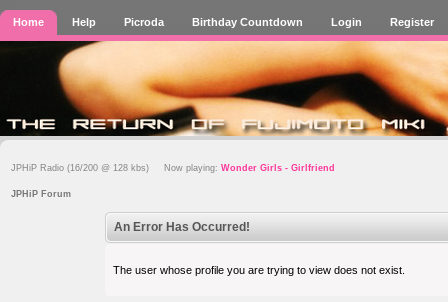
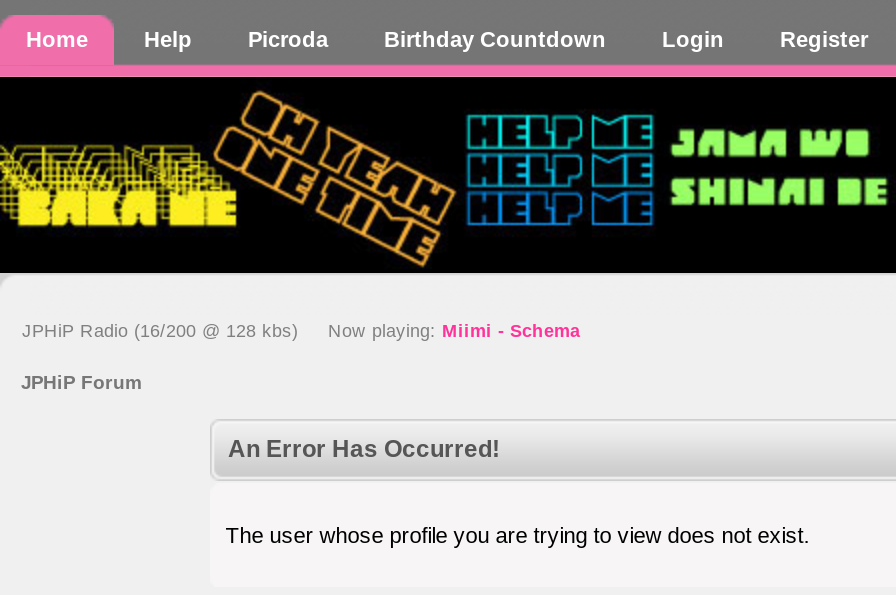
[3,40,445,173] [image] | JPHiP Radio (16/200 @ 128 kbs) Now playing: Wonder Girls - Girlfriend -> [6,75,890,341] [image] | JPHiP Radio (16/200 @ 128 kbs) Now playing: Miimi - Schema

